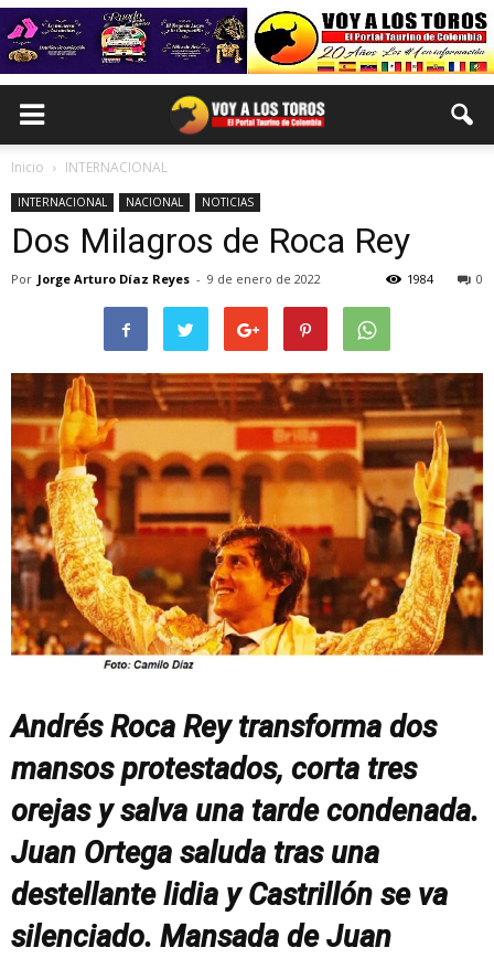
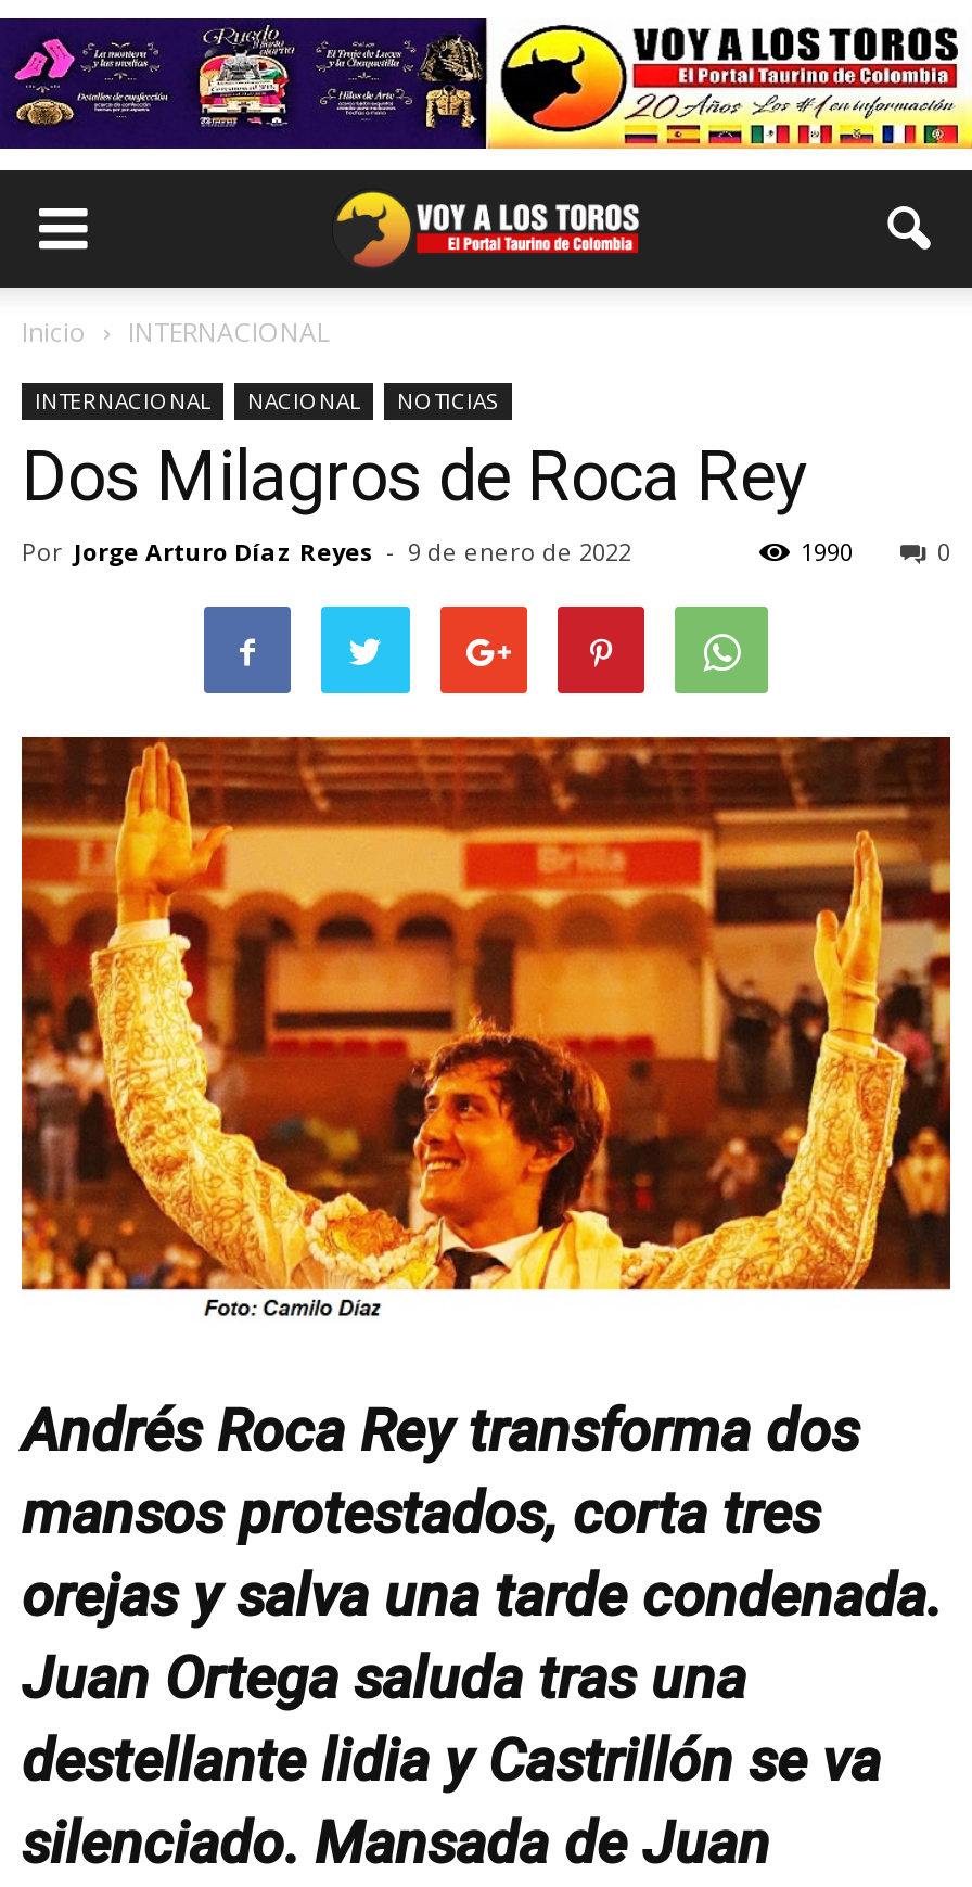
[407,270,433,287] 1984 -> [801,535,853,568] 1990

